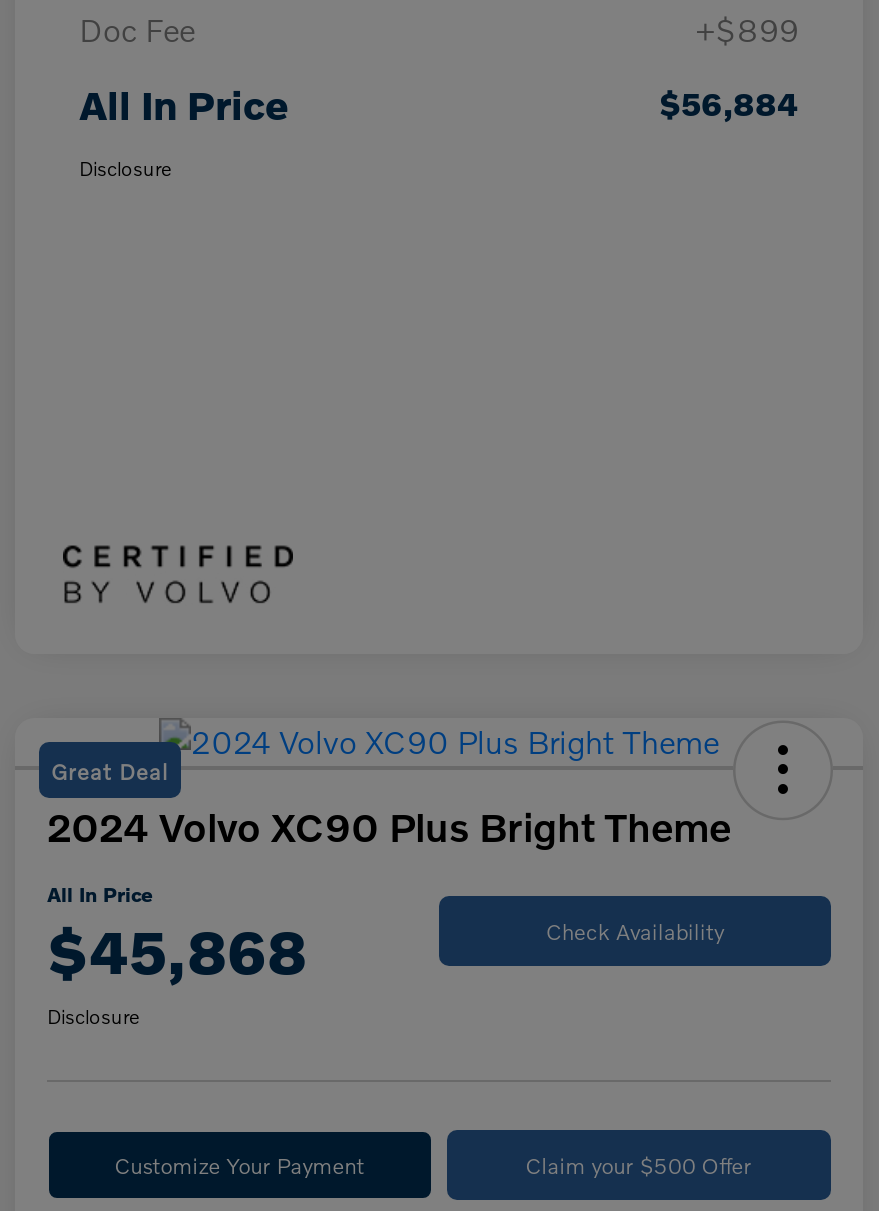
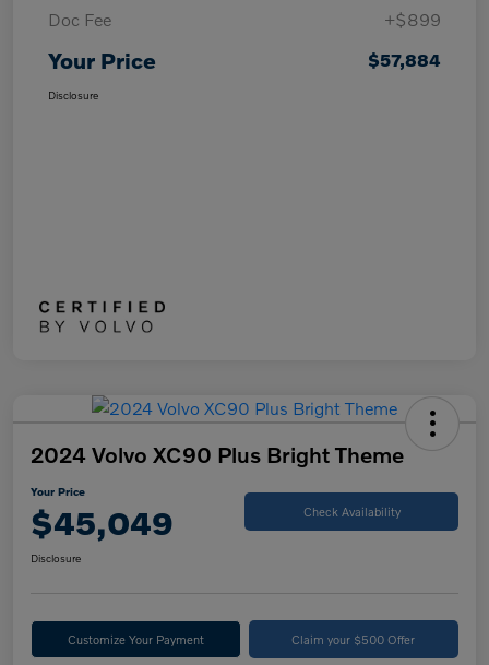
[79,80,799,128] All In Price | $56,884 -> [48,47,441,73] Your Price | $57,884
[51,755,169,783] Great Deal -> none
[47,881,307,985] All In Price | $45,868 -> [31,484,174,541] Your Price | $45,049

